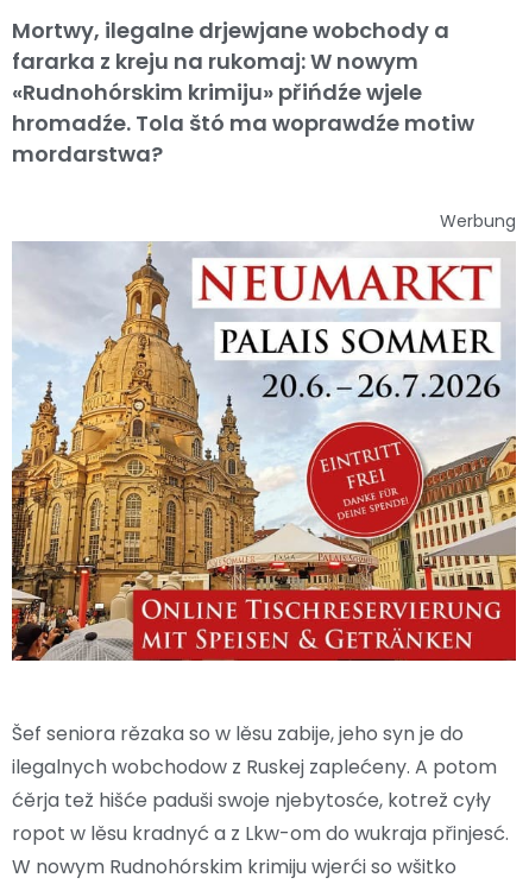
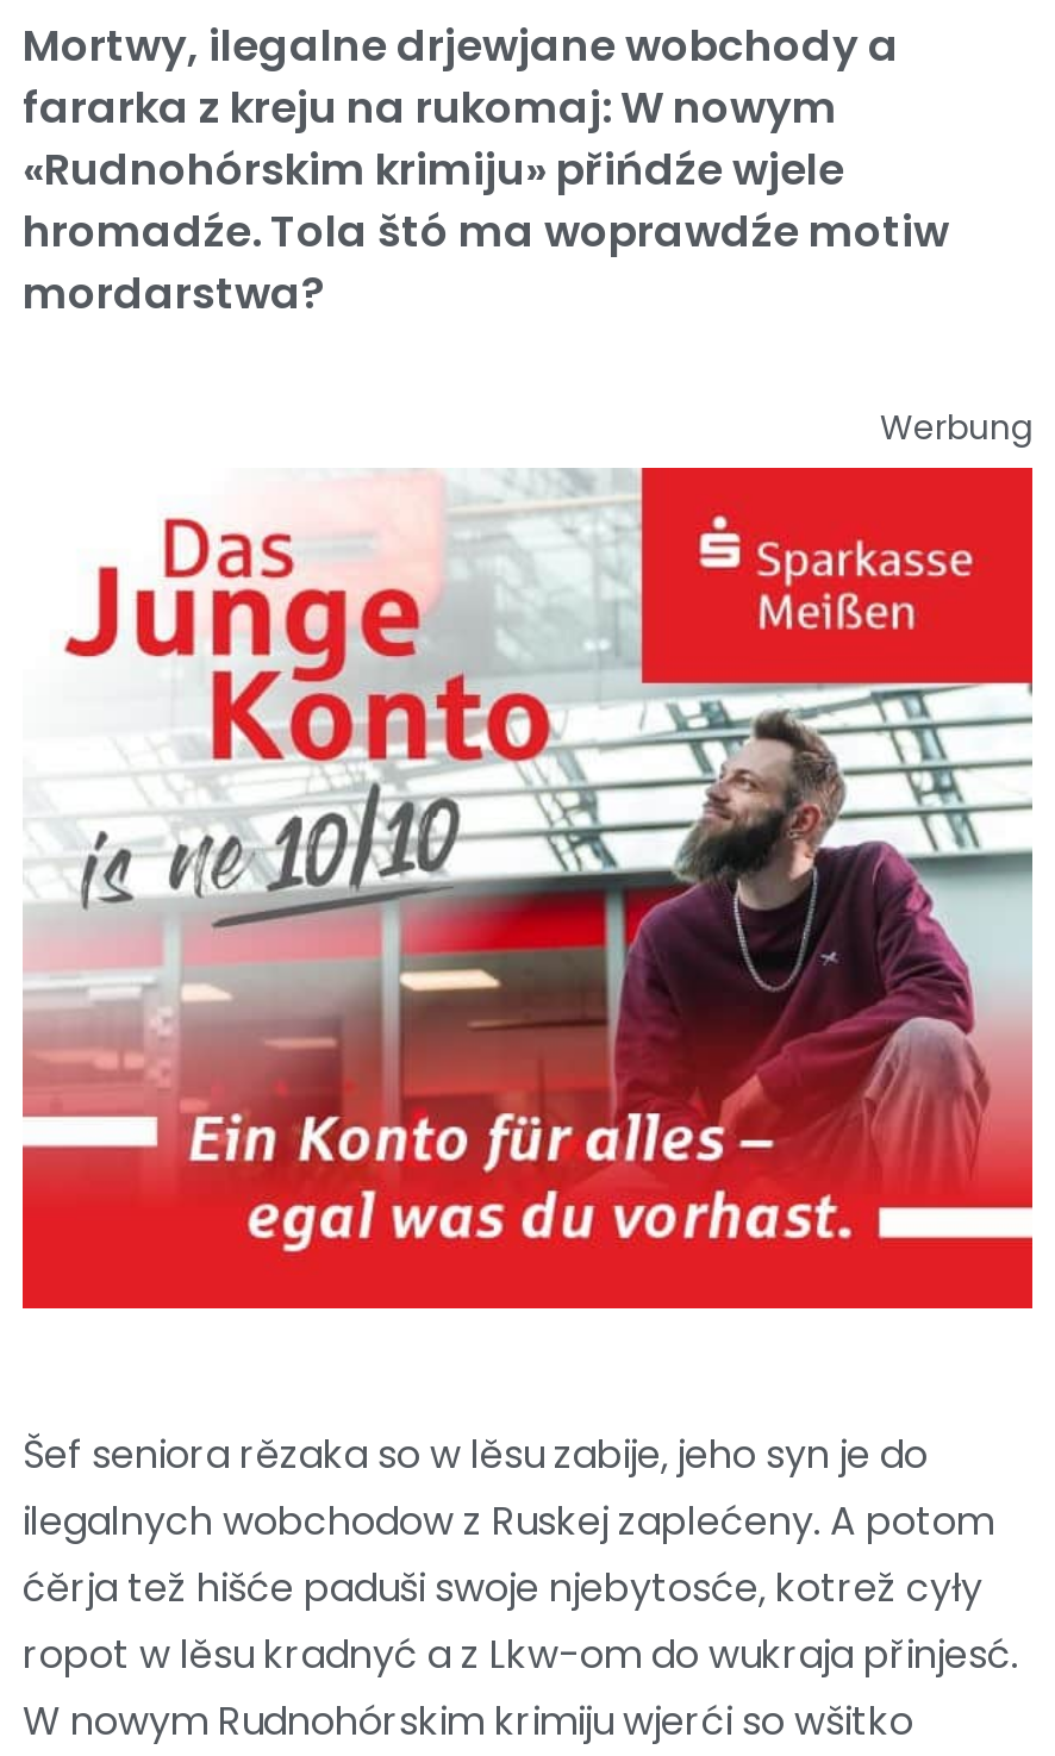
[11,241,517,662] [image] -> [20,465,1035,1311] [image]

